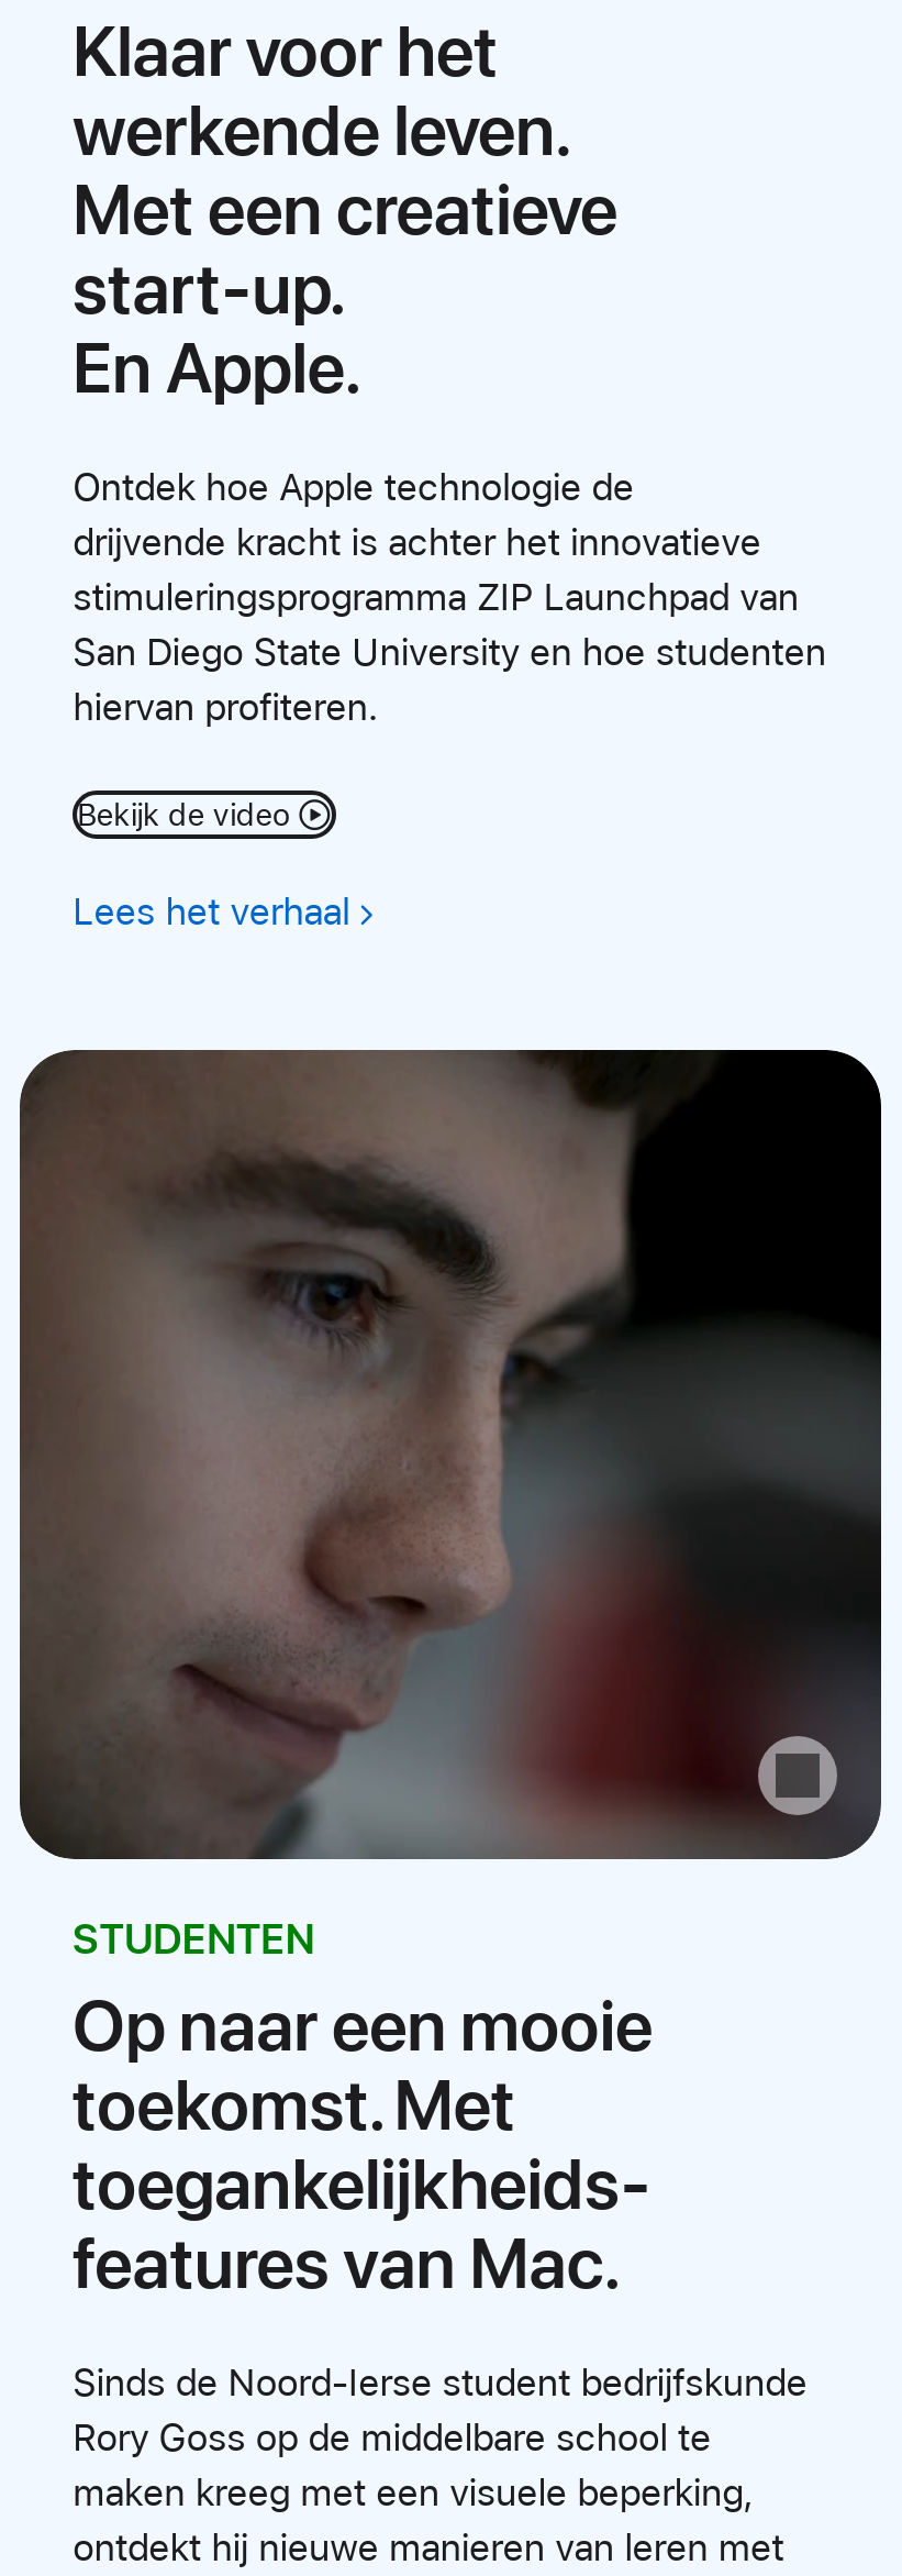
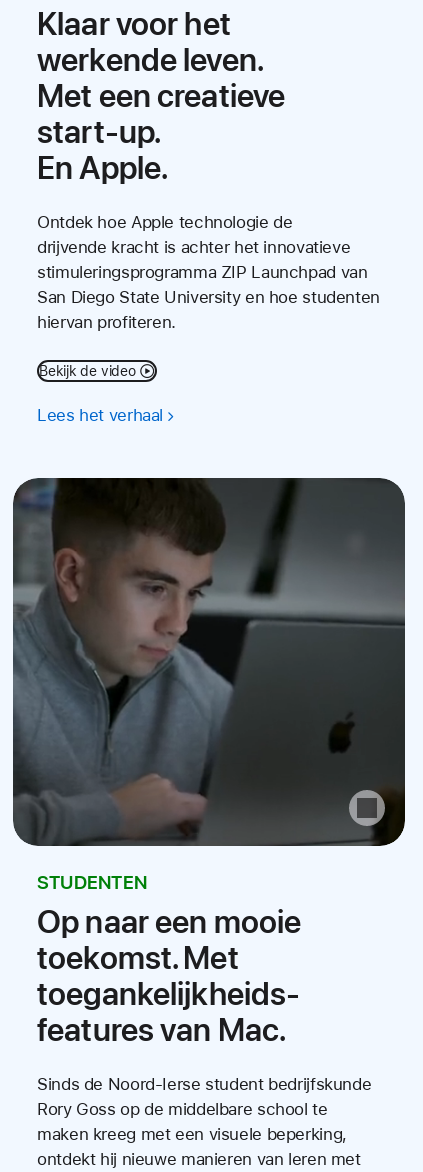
[20,1050,881,1859] [image] -> [13,478,406,845] [image]

